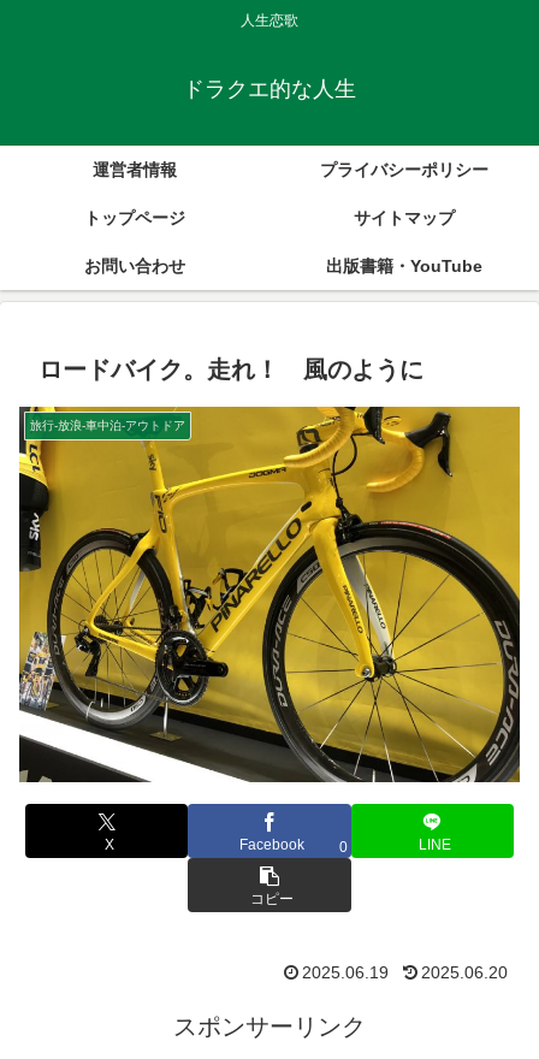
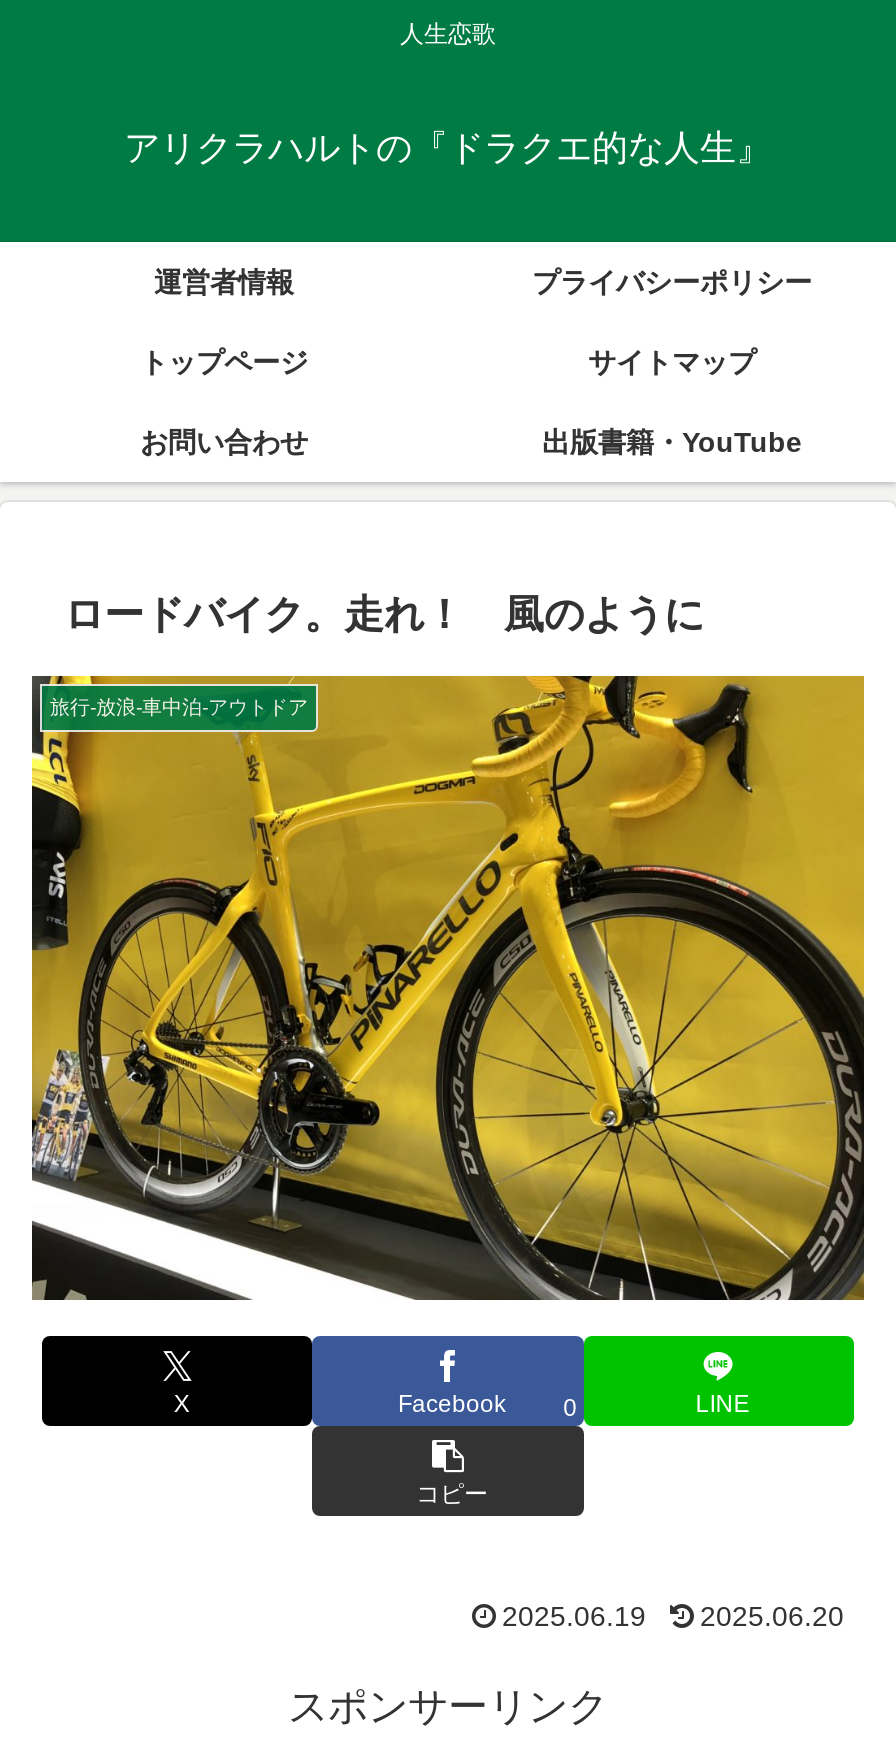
[183,77,356,102] ドラクエ的な人生 -> [124,129,772,169] アリクラハルトの『ドラクエ的な人生』

